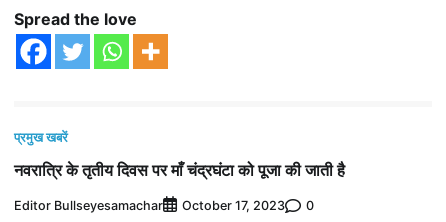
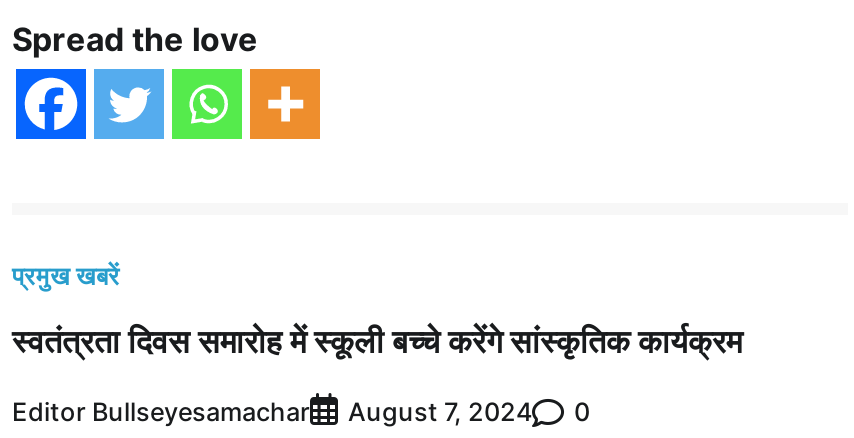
[14,159,345,181] नवरात्रि के तृतीय दिवस पर माँ चंद्रघंटा को पूजा की जाती है -> [12,319,742,363] स्वतंत्रता दिवस समारोह में स्कूली बच्चे करेंगे सांस्कृतिक कार्यक्रम
[14,198,314,213] Editor Bullseyesamachar October 17, 2023 0 -> [12,397,590,428] Editor Bullseyesamachar August 7, 2024 0

